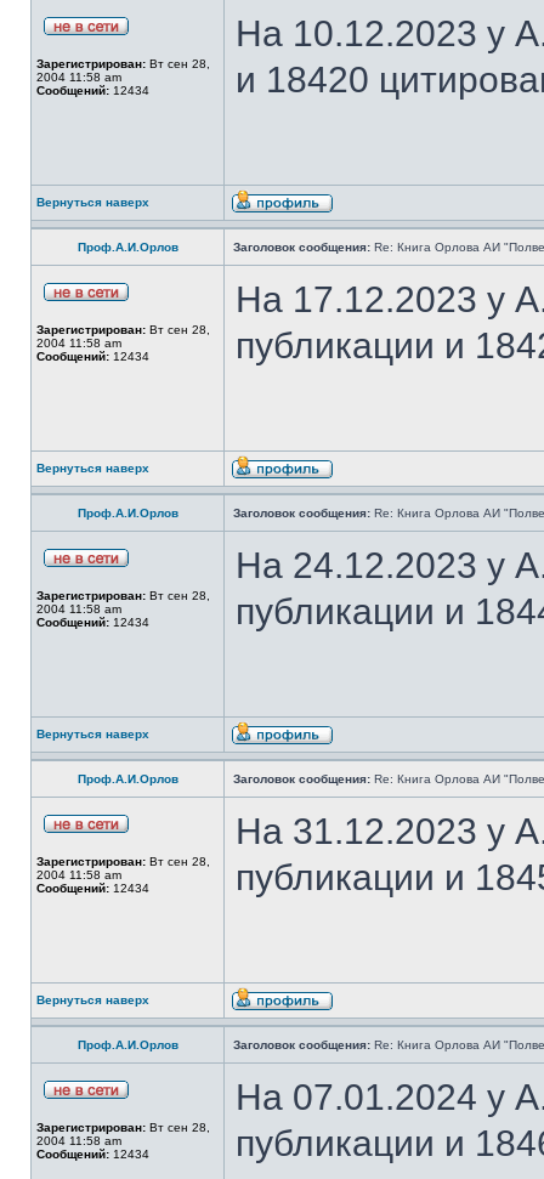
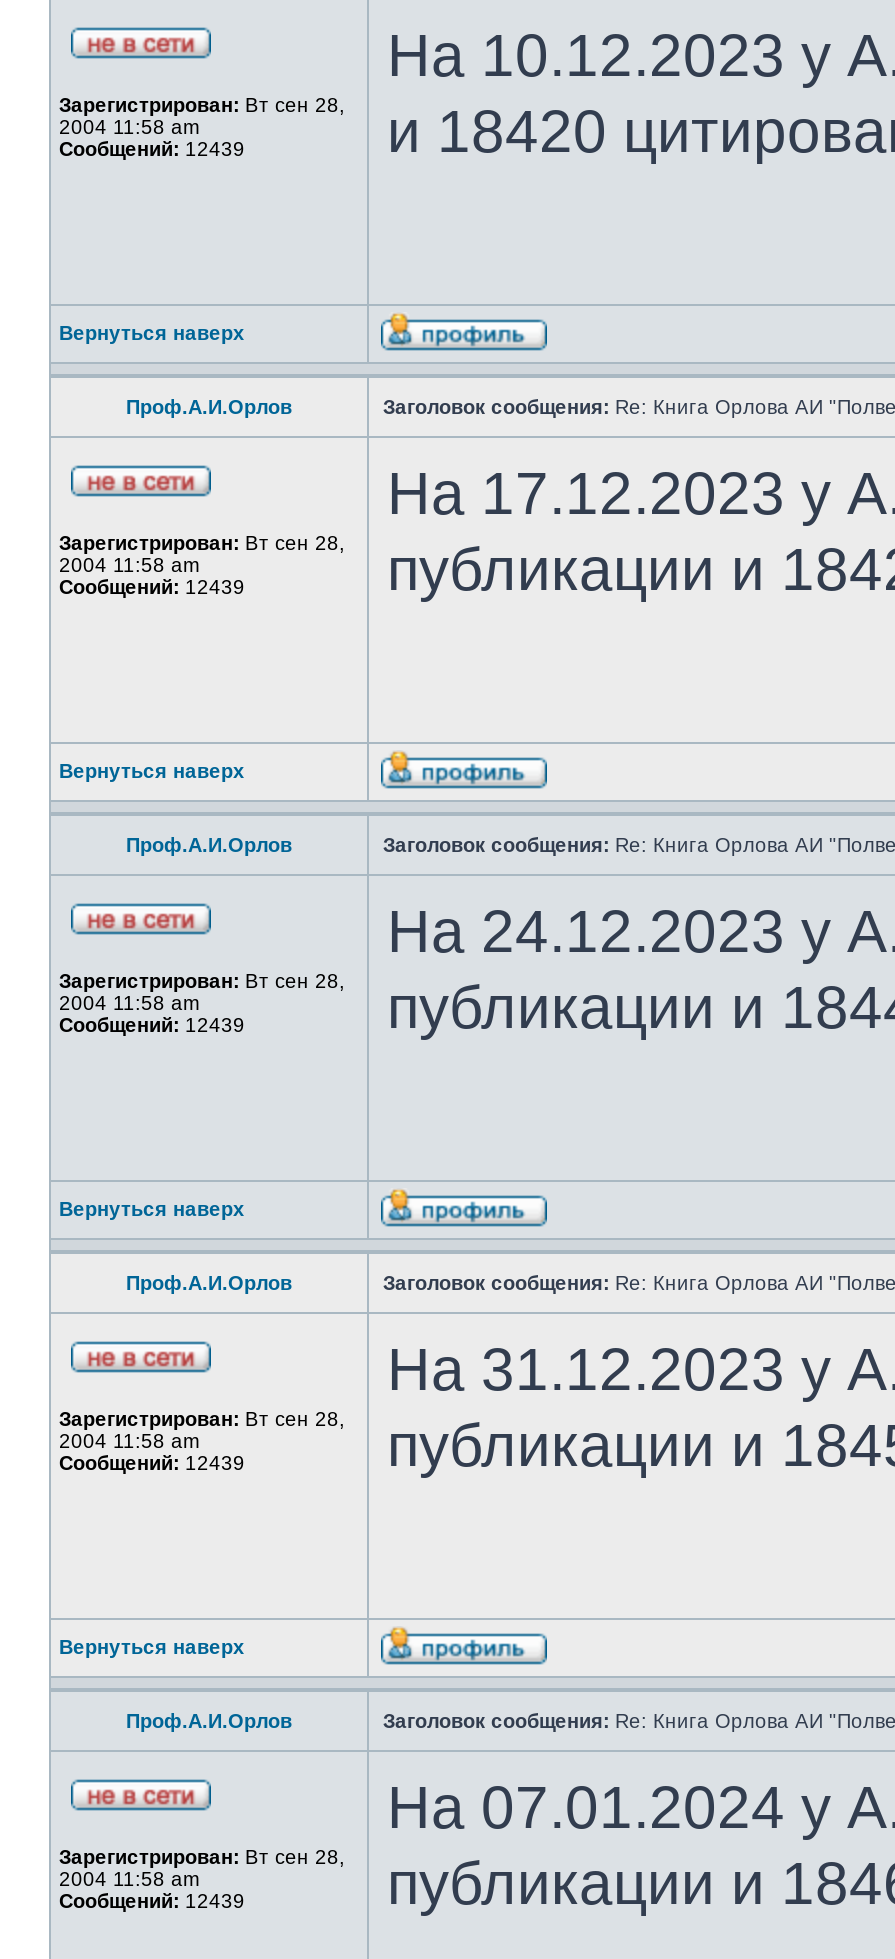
[36,84,149,97] Сообщений: 12434 -> [59,138,245,160] Сообщений: 12439
[36,350,149,363] Сообщений: 12434 -> [59,576,245,598] Сообщений: 12439
[36,616,149,629] Сообщений: 12434 -> [59,1014,245,1036] Сообщений: 12439
[36,882,149,895] Сообщений: 12434 -> [59,1452,245,1474] Сообщений: 12439
[36,1147,149,1161] Сообщений: 12434 -> [59,1890,245,1912] Сообщений: 12439

